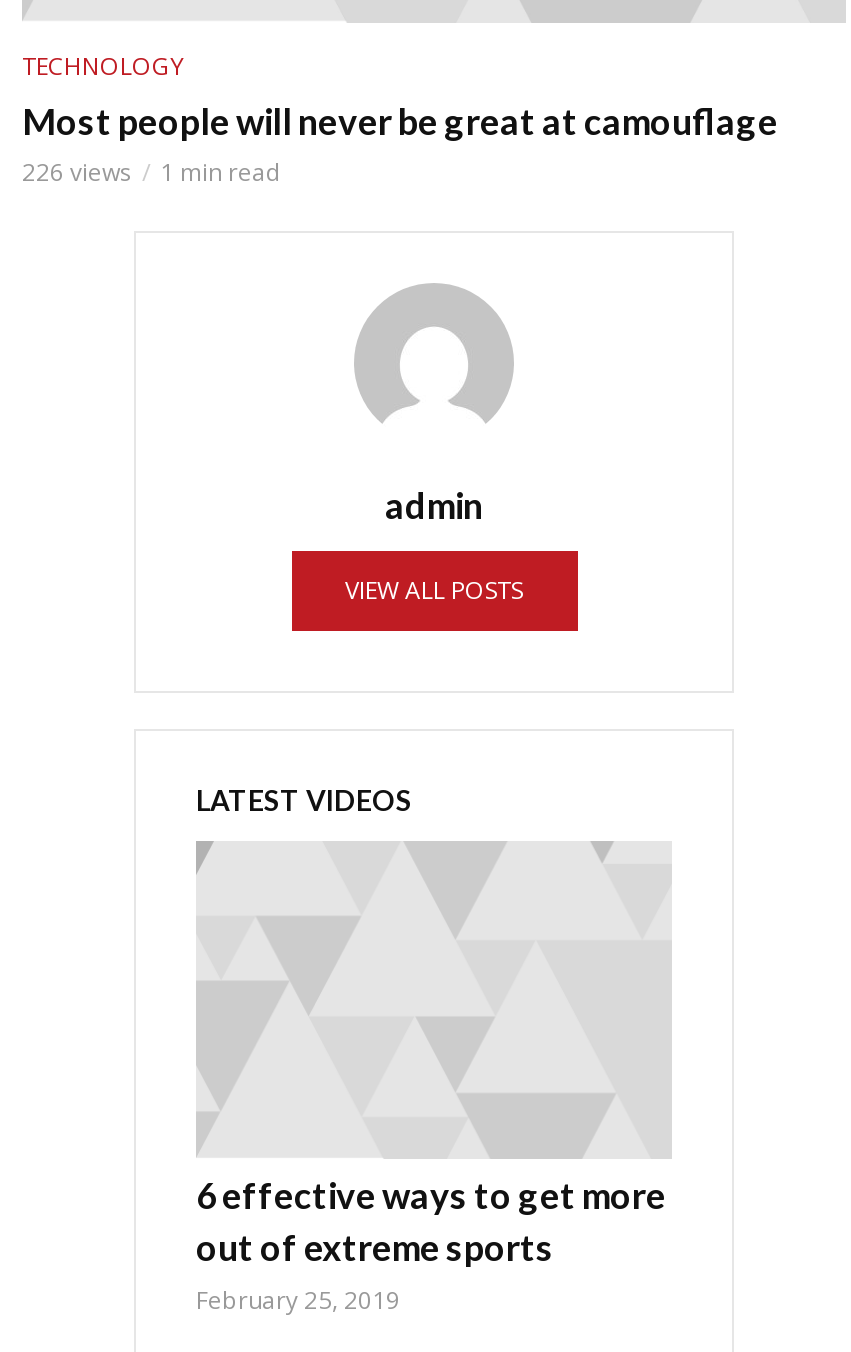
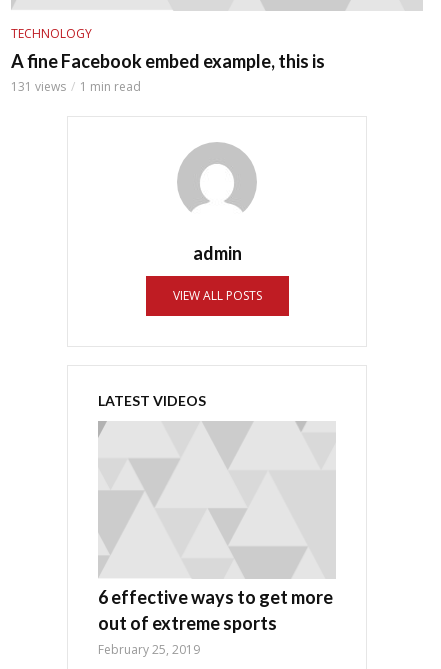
[22,99,778,189] Most people will never be great at camouflage | 226 views -> [11,50,325,95] A fine Facebook embed example, this is | 131 views

